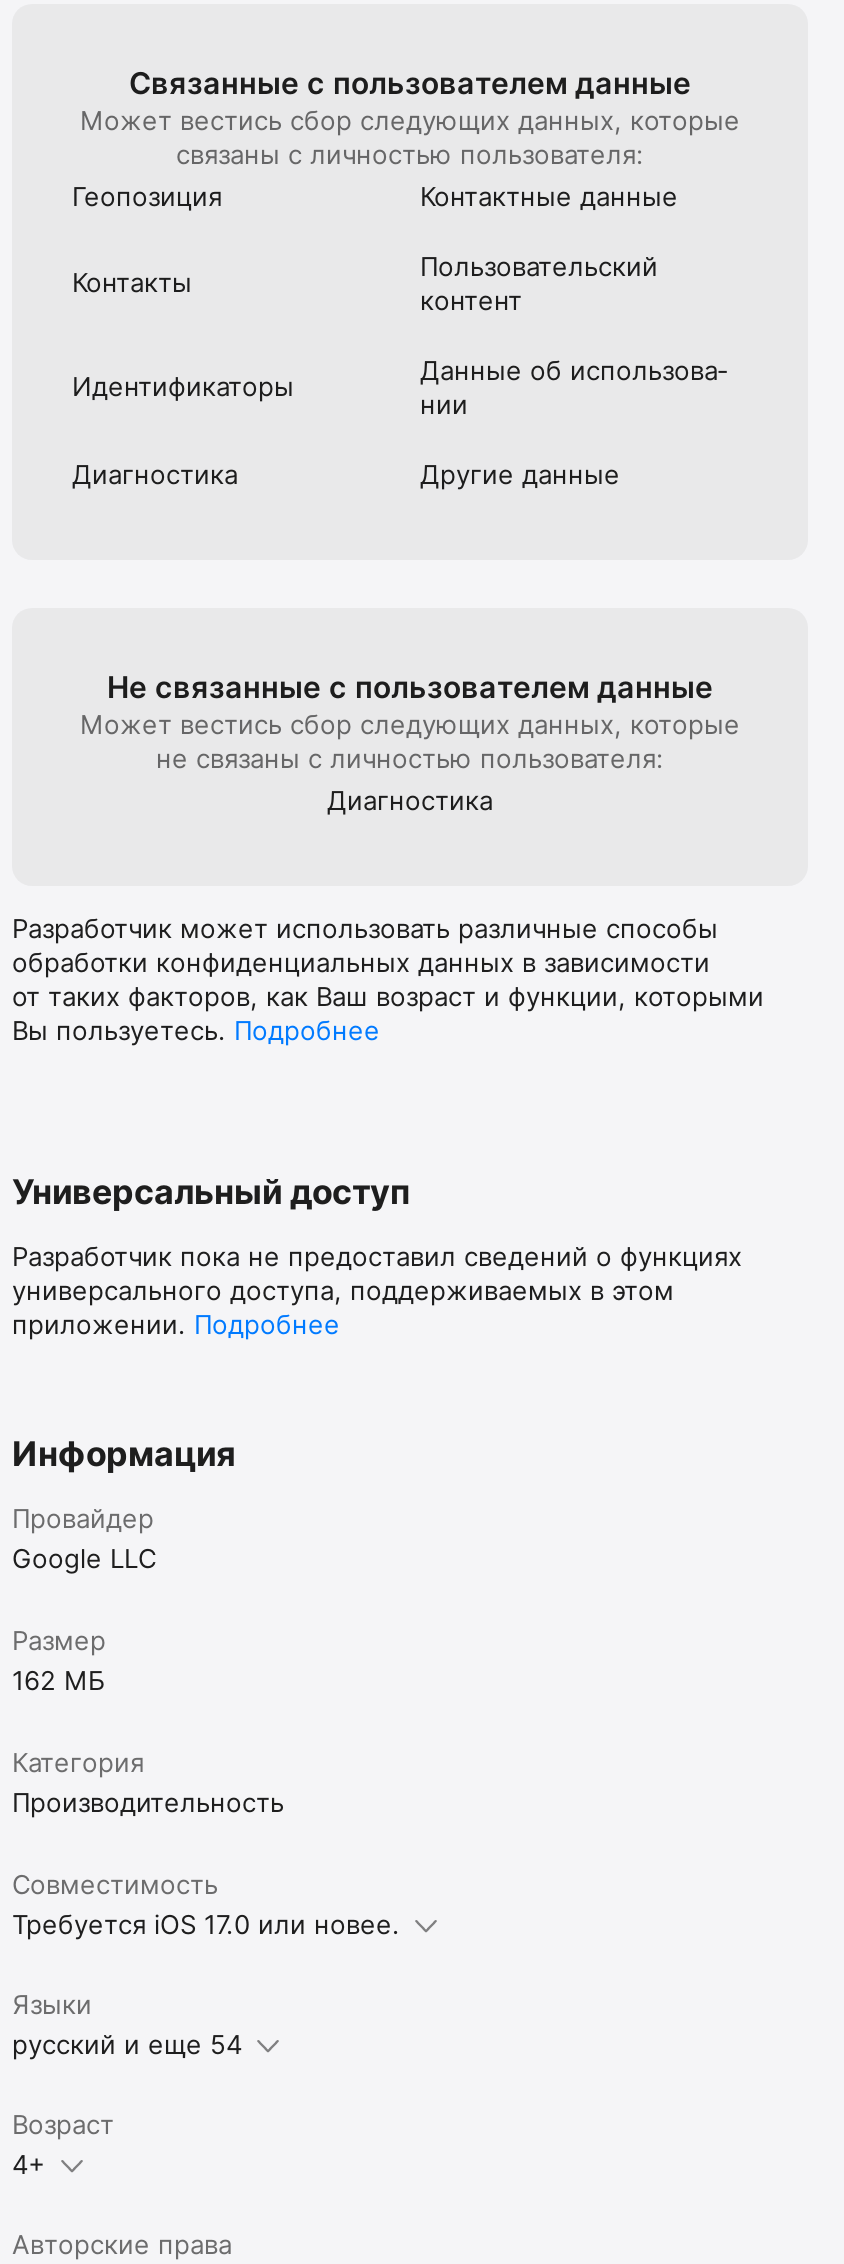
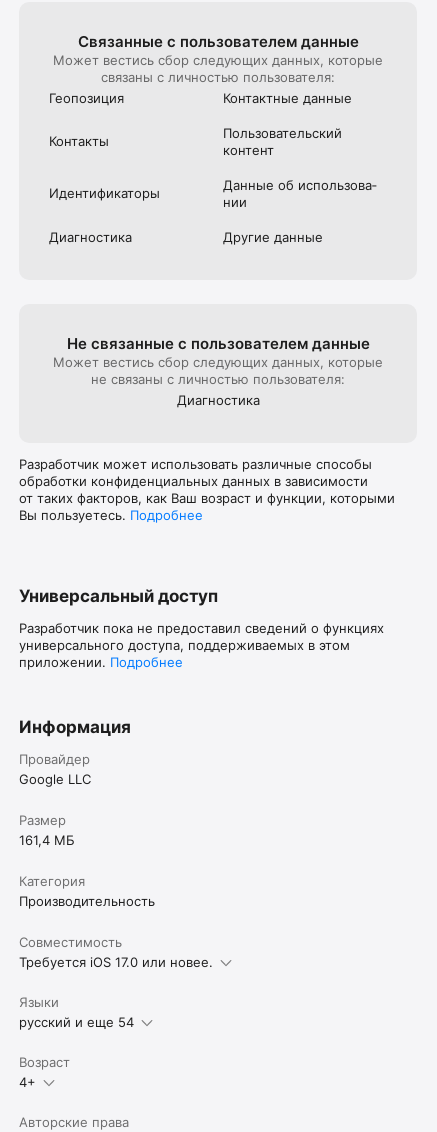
[12,1664,106,1696] 162 МБ -> [19,832,75,848] 161,4 МБ

